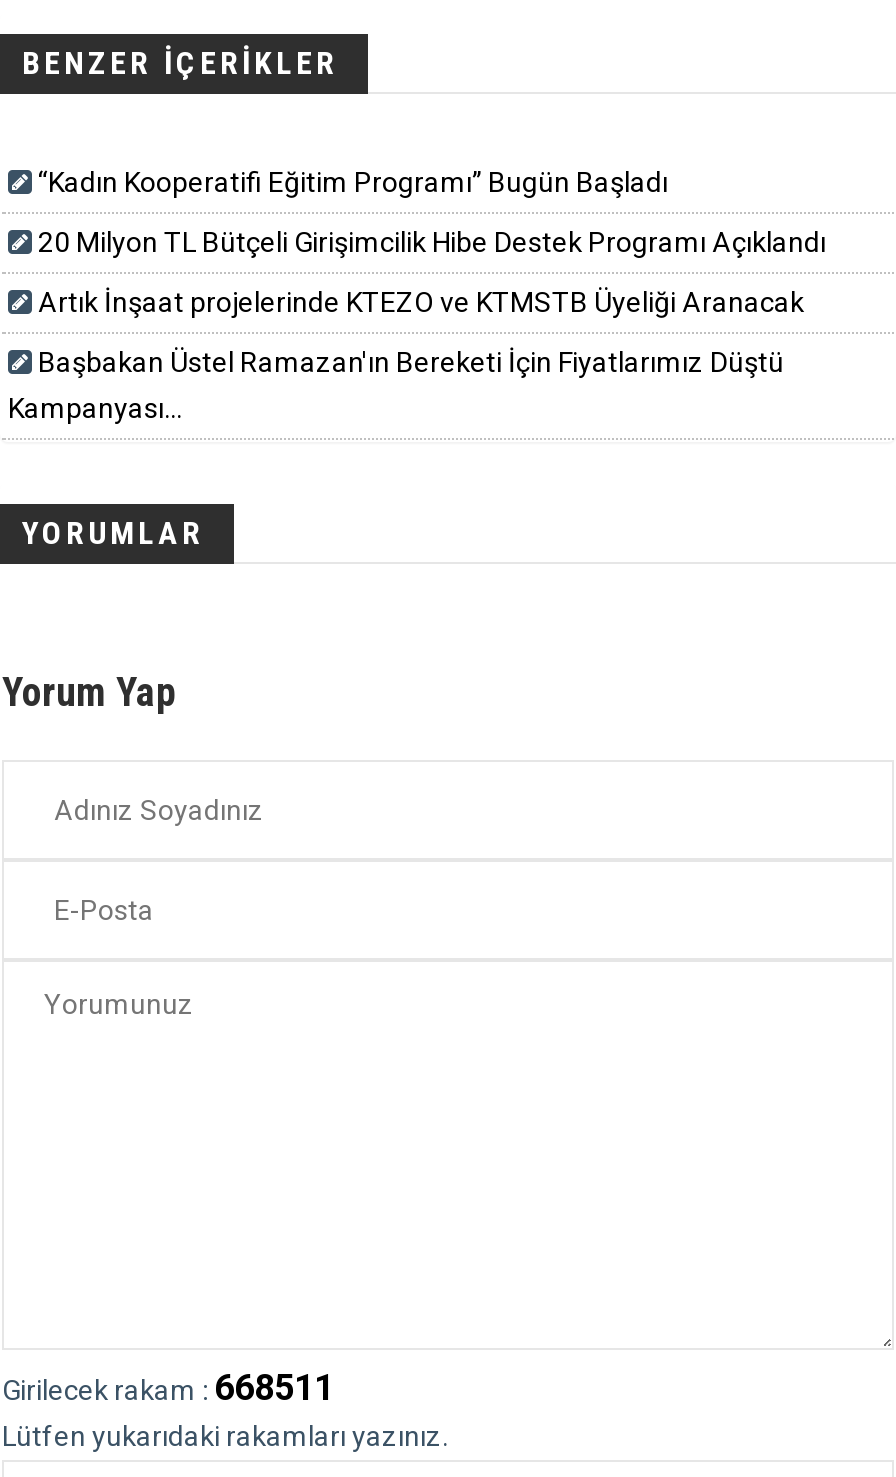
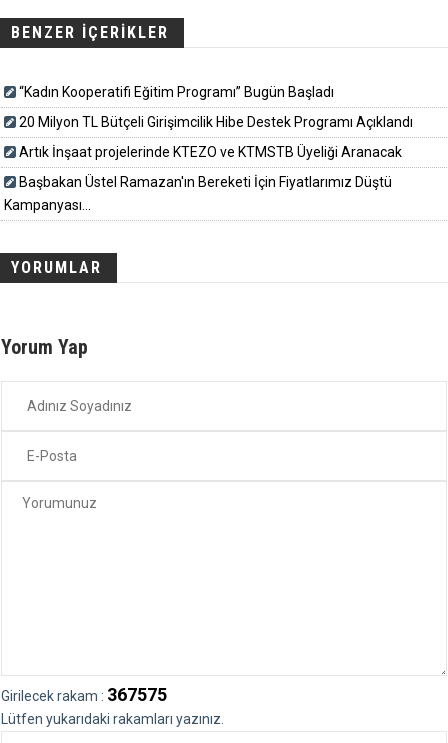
[2,1367,334,1409] Girilecek rakam : 668511 -> [1,684,167,705] Girilecek rakam : 367575

